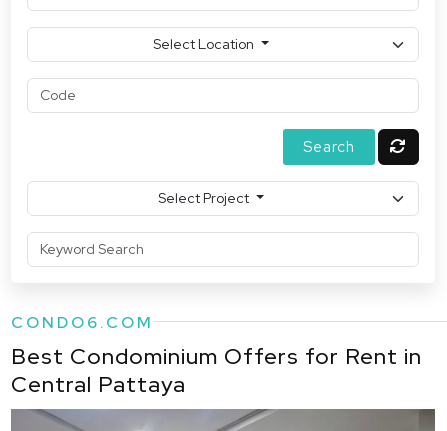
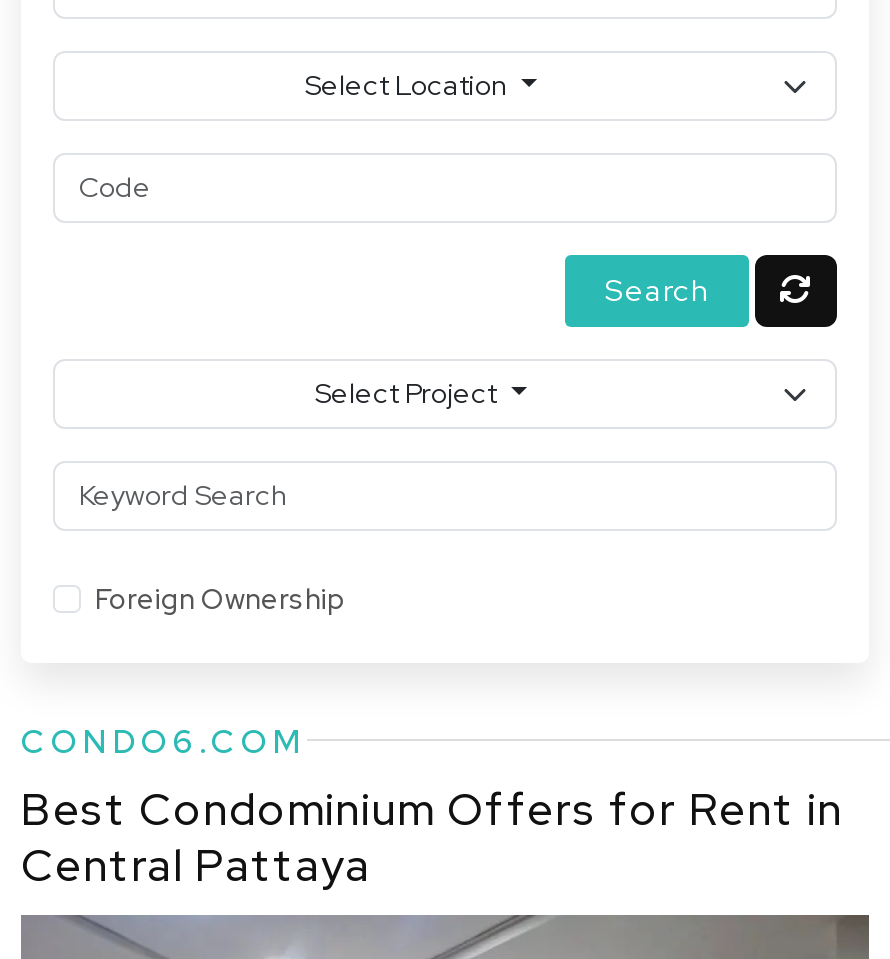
none -> [95,580,345,616] Foreign Ownership

